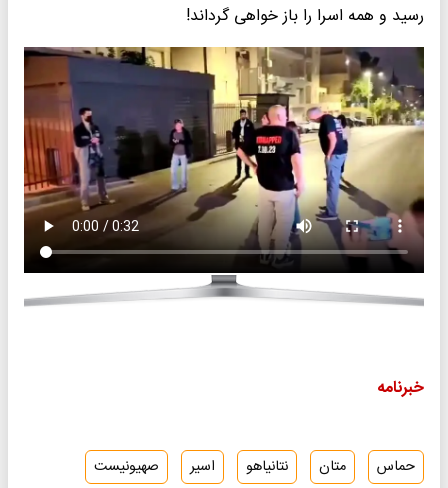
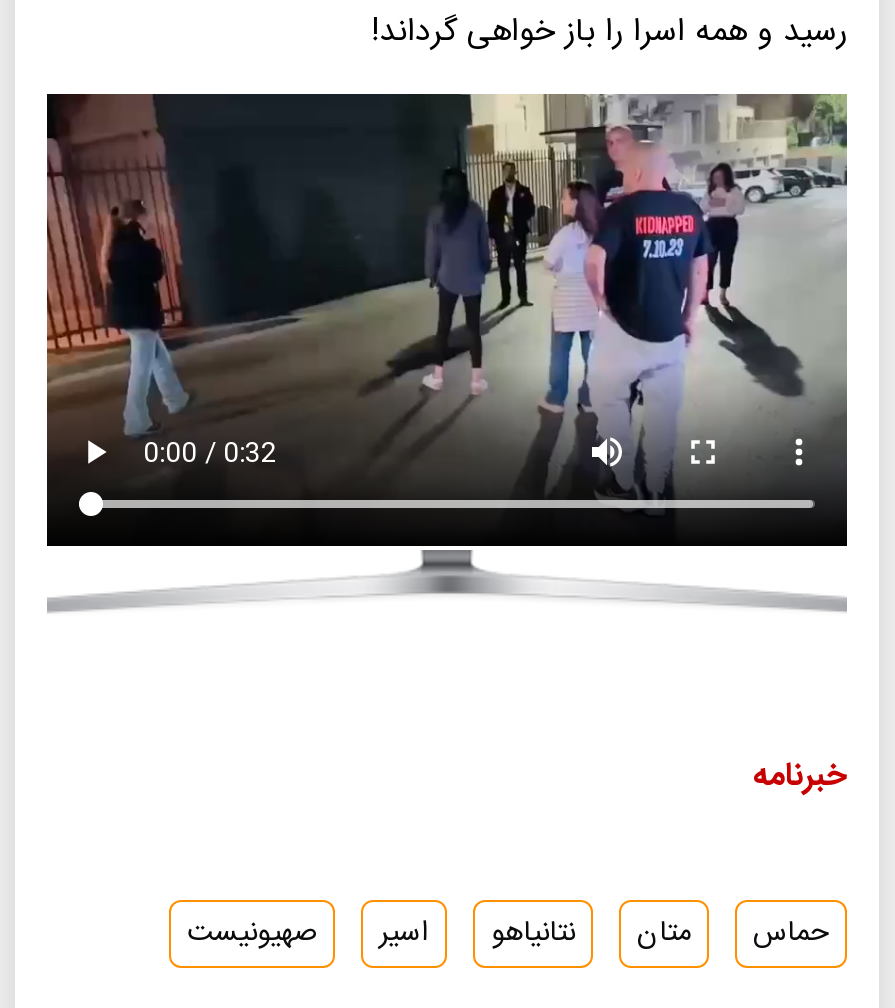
[24,46,425,254] [image] -> [45,92,849,516] [image]

